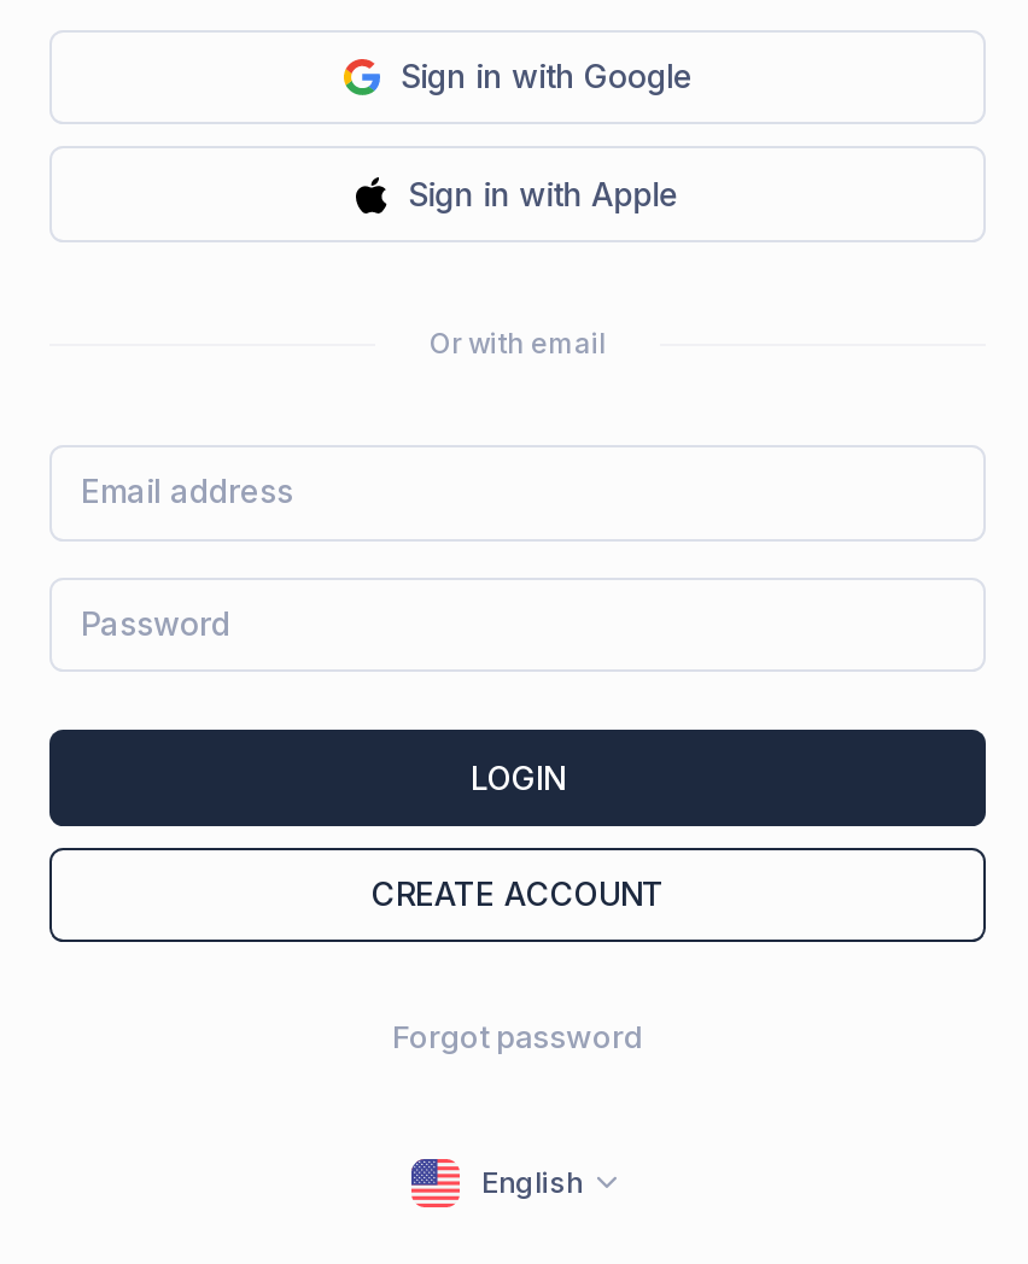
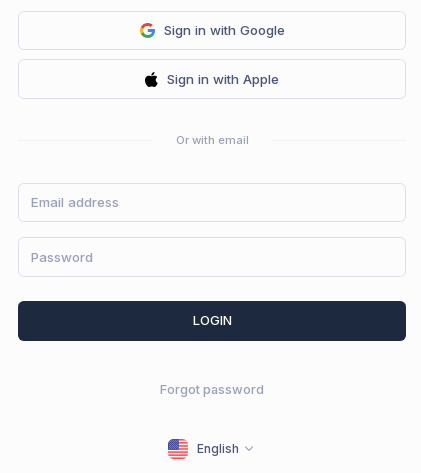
[372,874,664,913] CREATE ACCOUNT -> none

